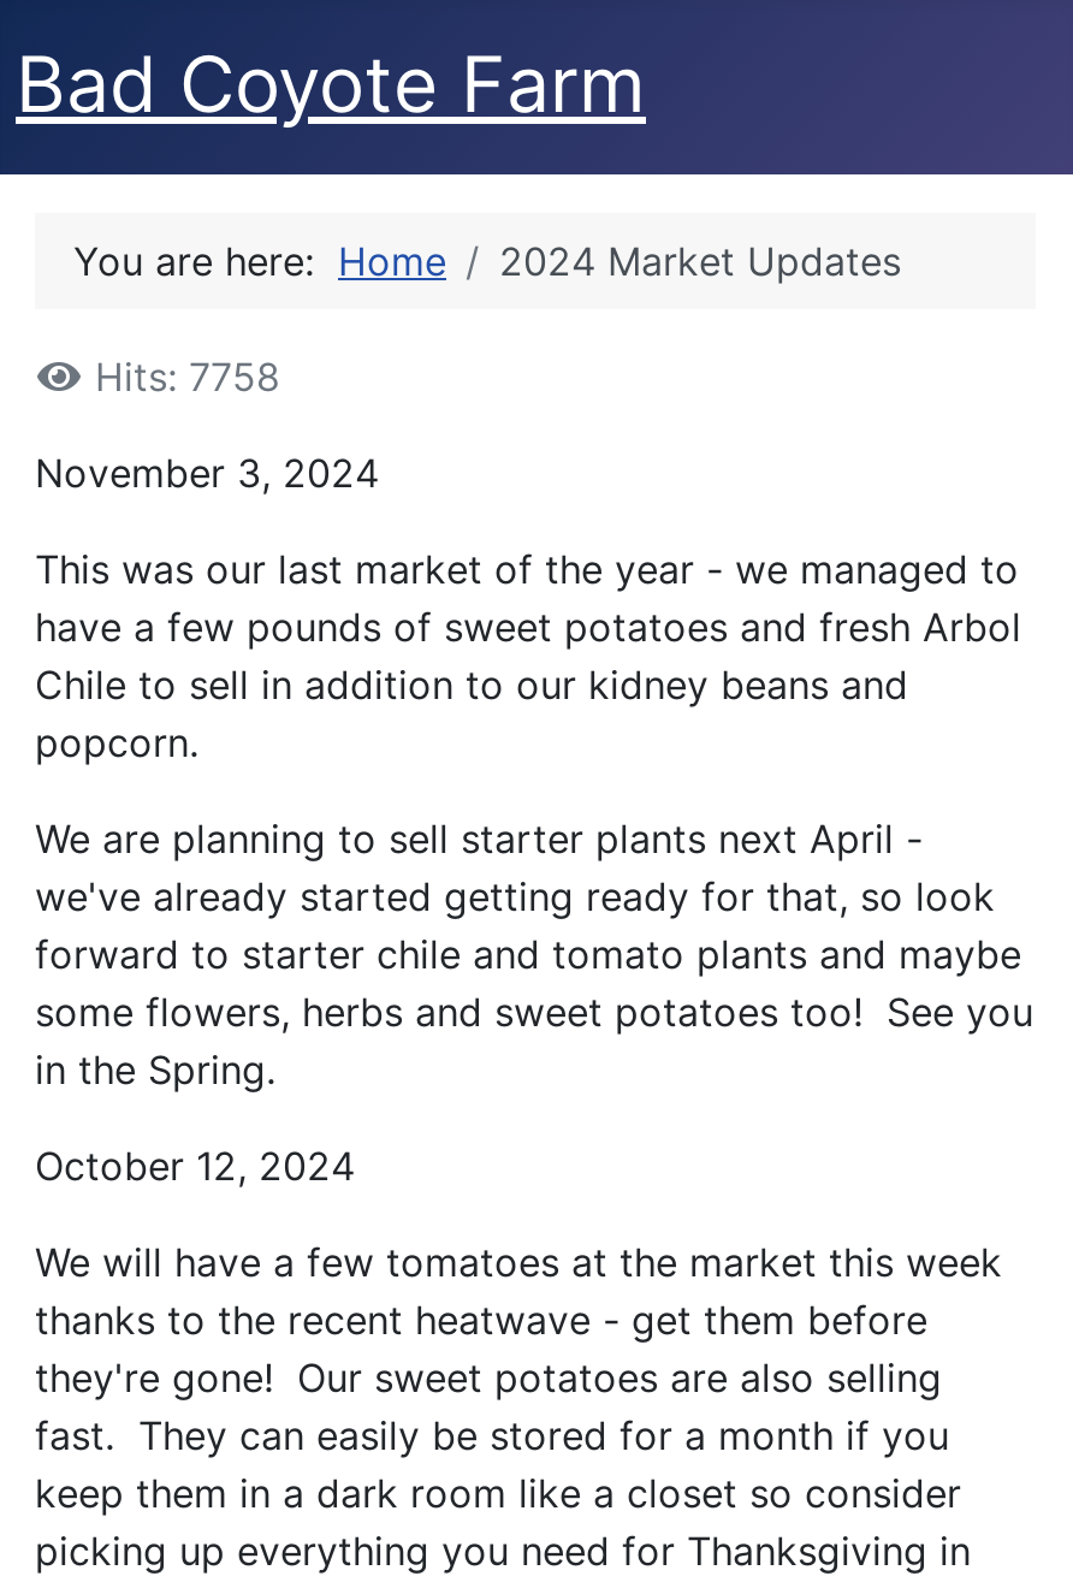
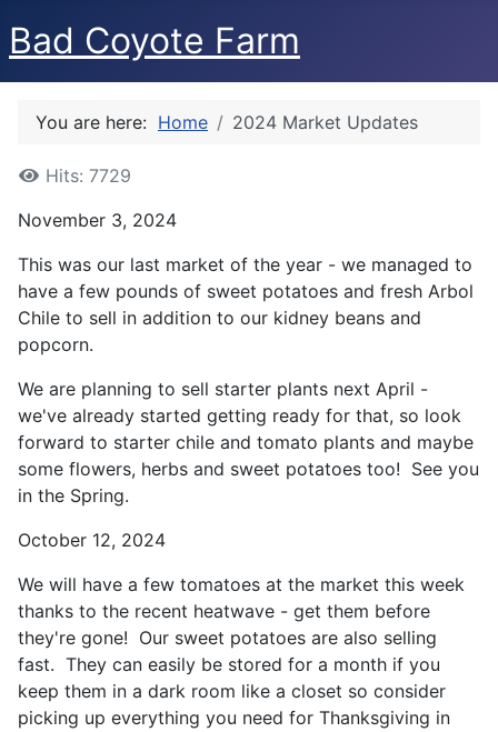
[95,352,280,401] Hits: 7758 -> [46,164,131,187] Hits: 7729

